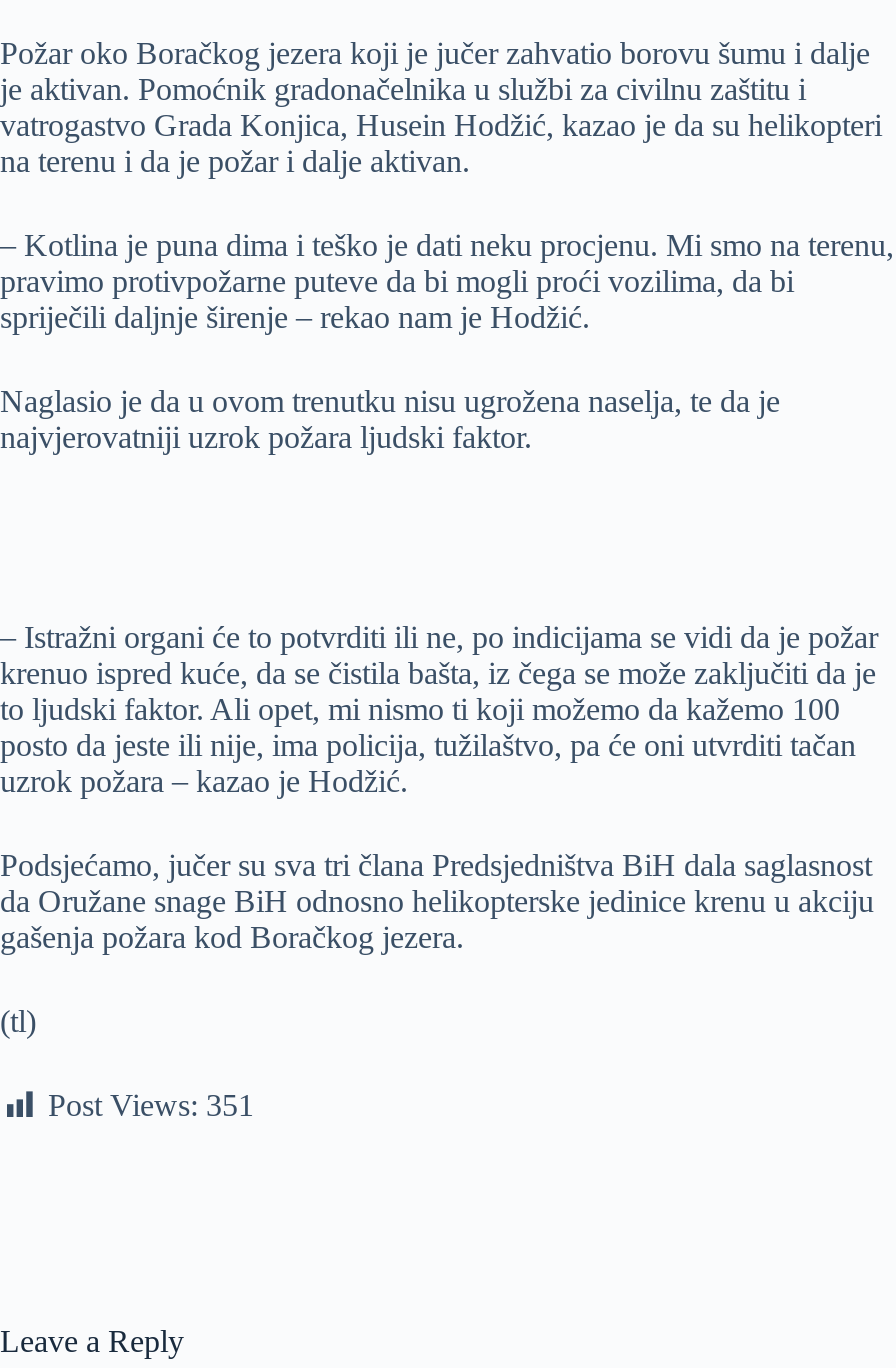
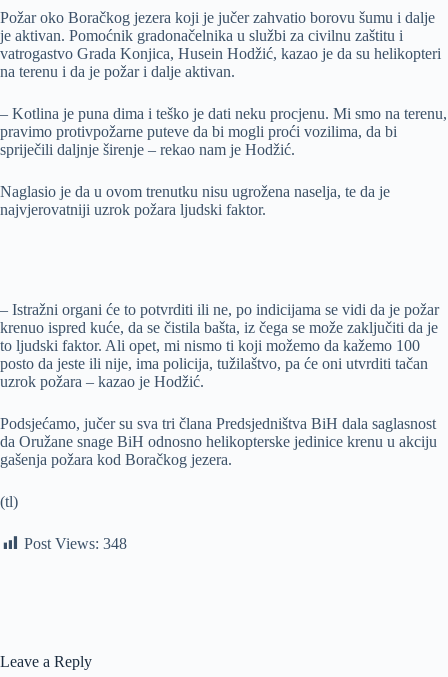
[48,1088,254,1122] Post Views: 351 -> [24,535,127,552] Post Views: 348

